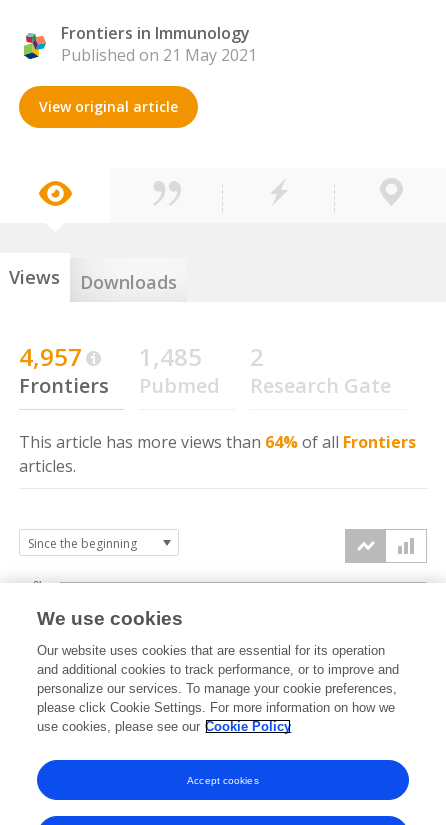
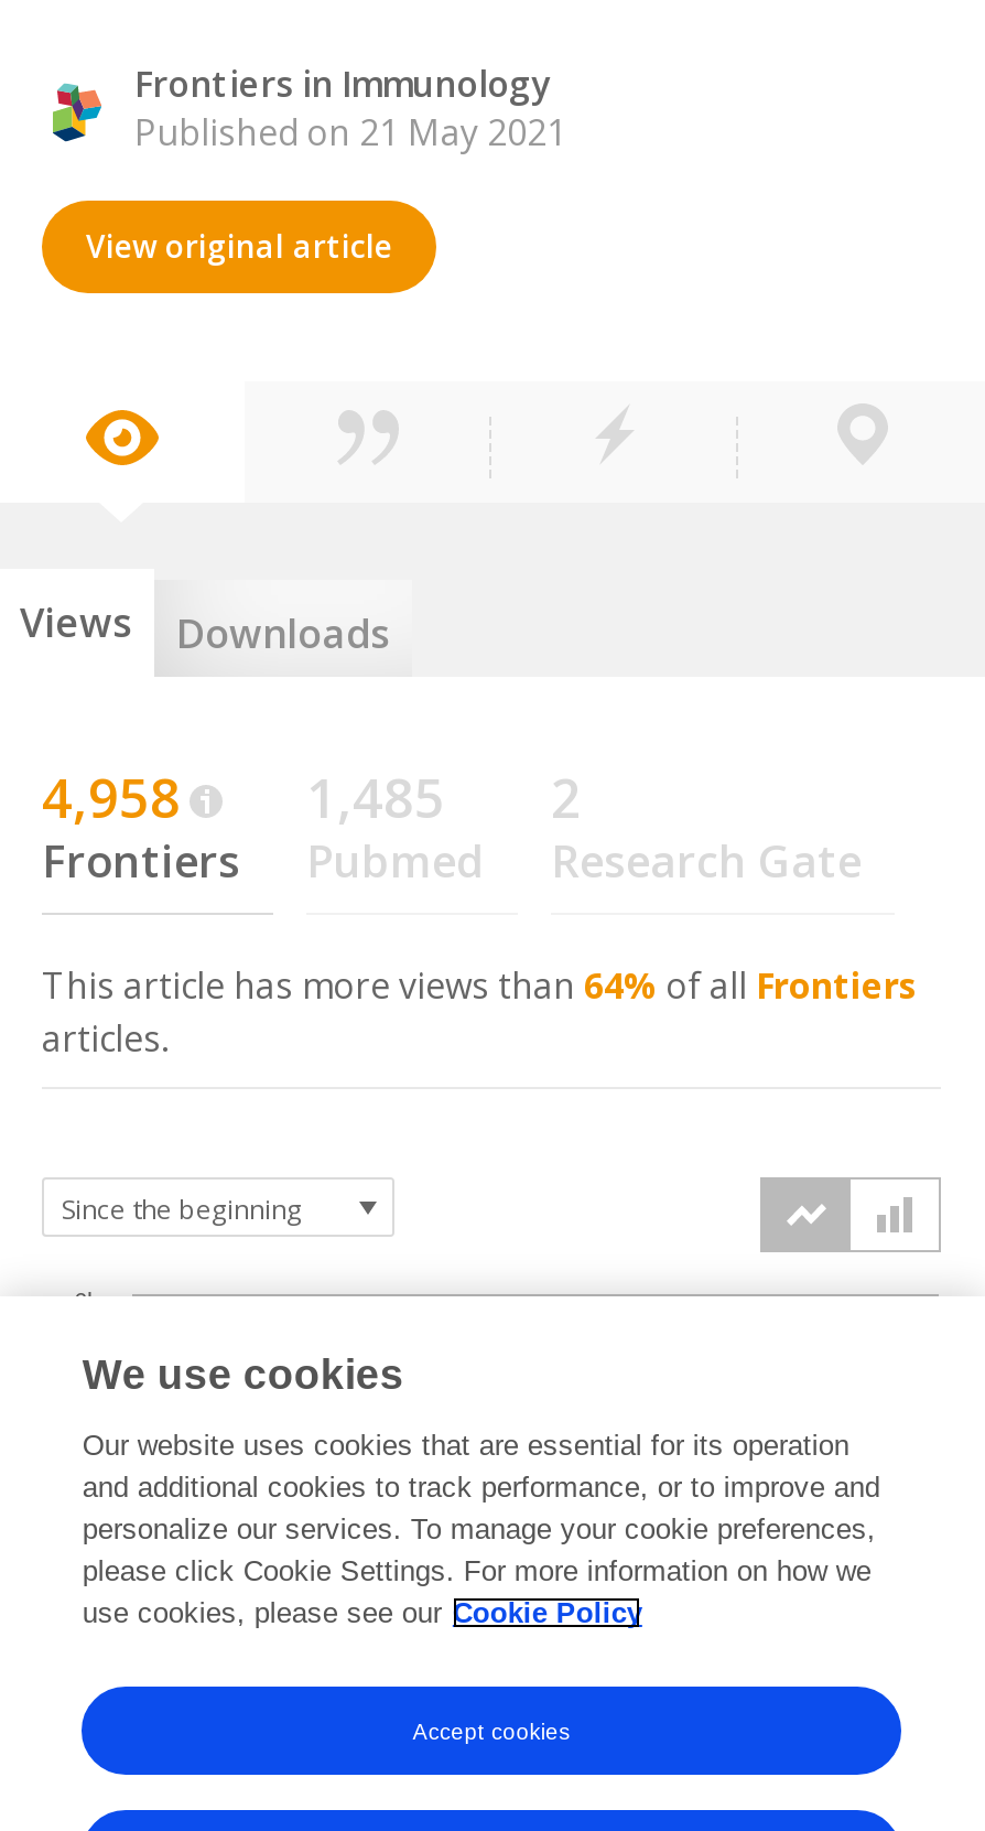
[19,340,82,373] 4,957 -> [42,761,181,833] 4,958

